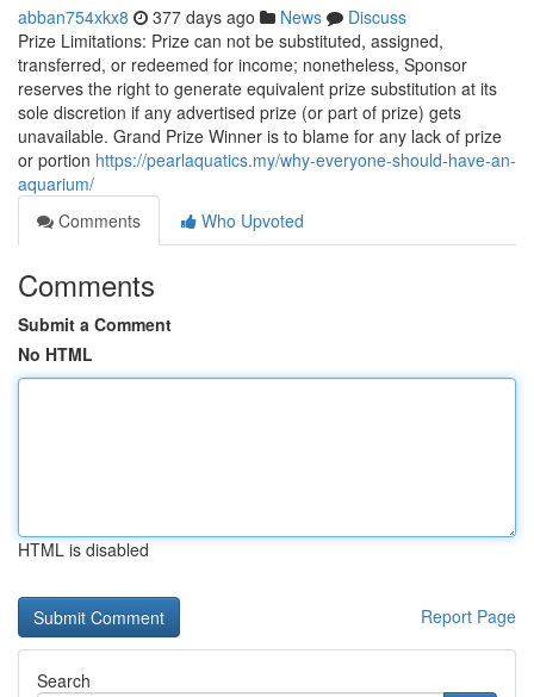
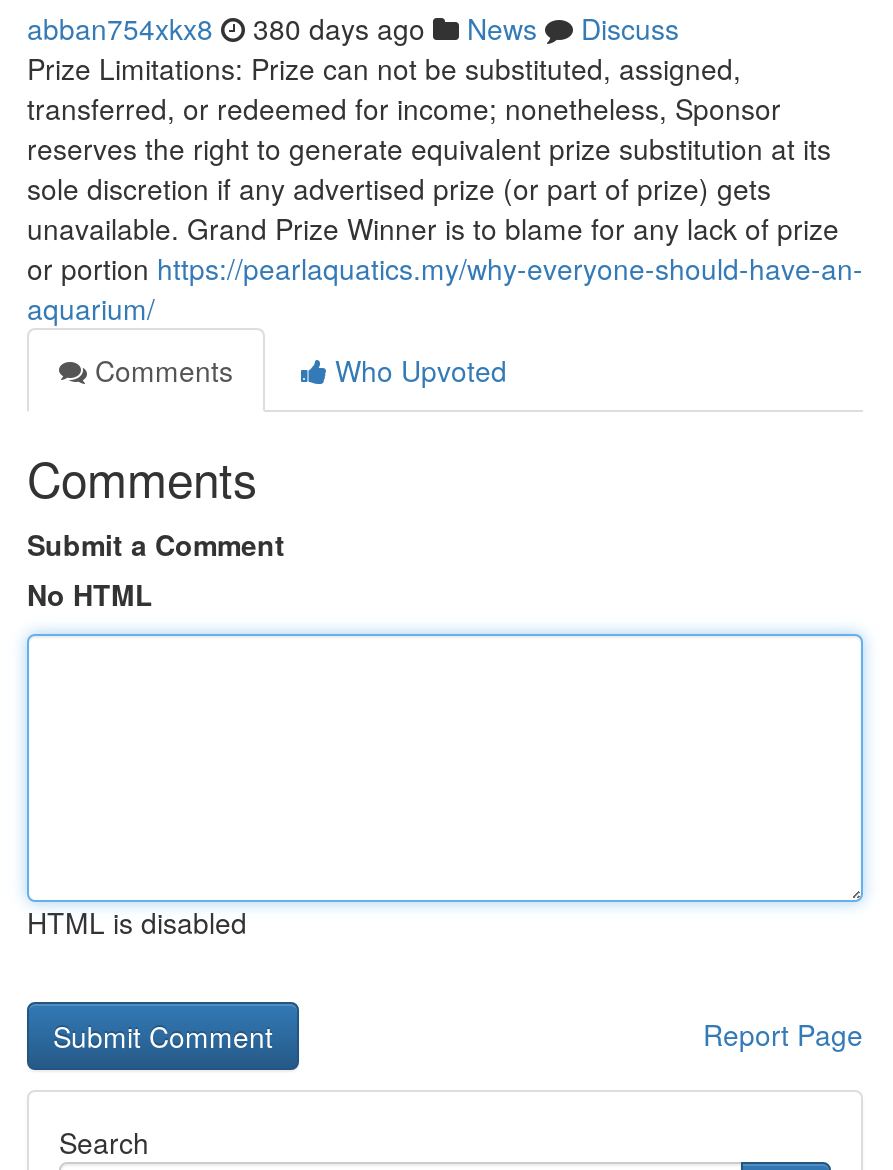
[18,5,406,29] abban754xkx8 377 days ago News Discuss -> [27,8,679,48] abban754xkx8 380 days ago News Discuss

